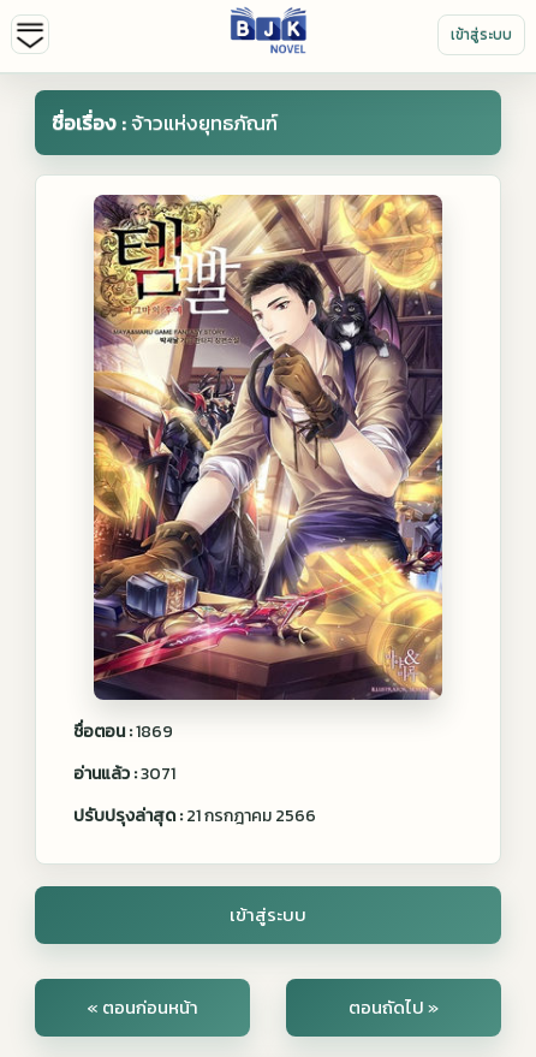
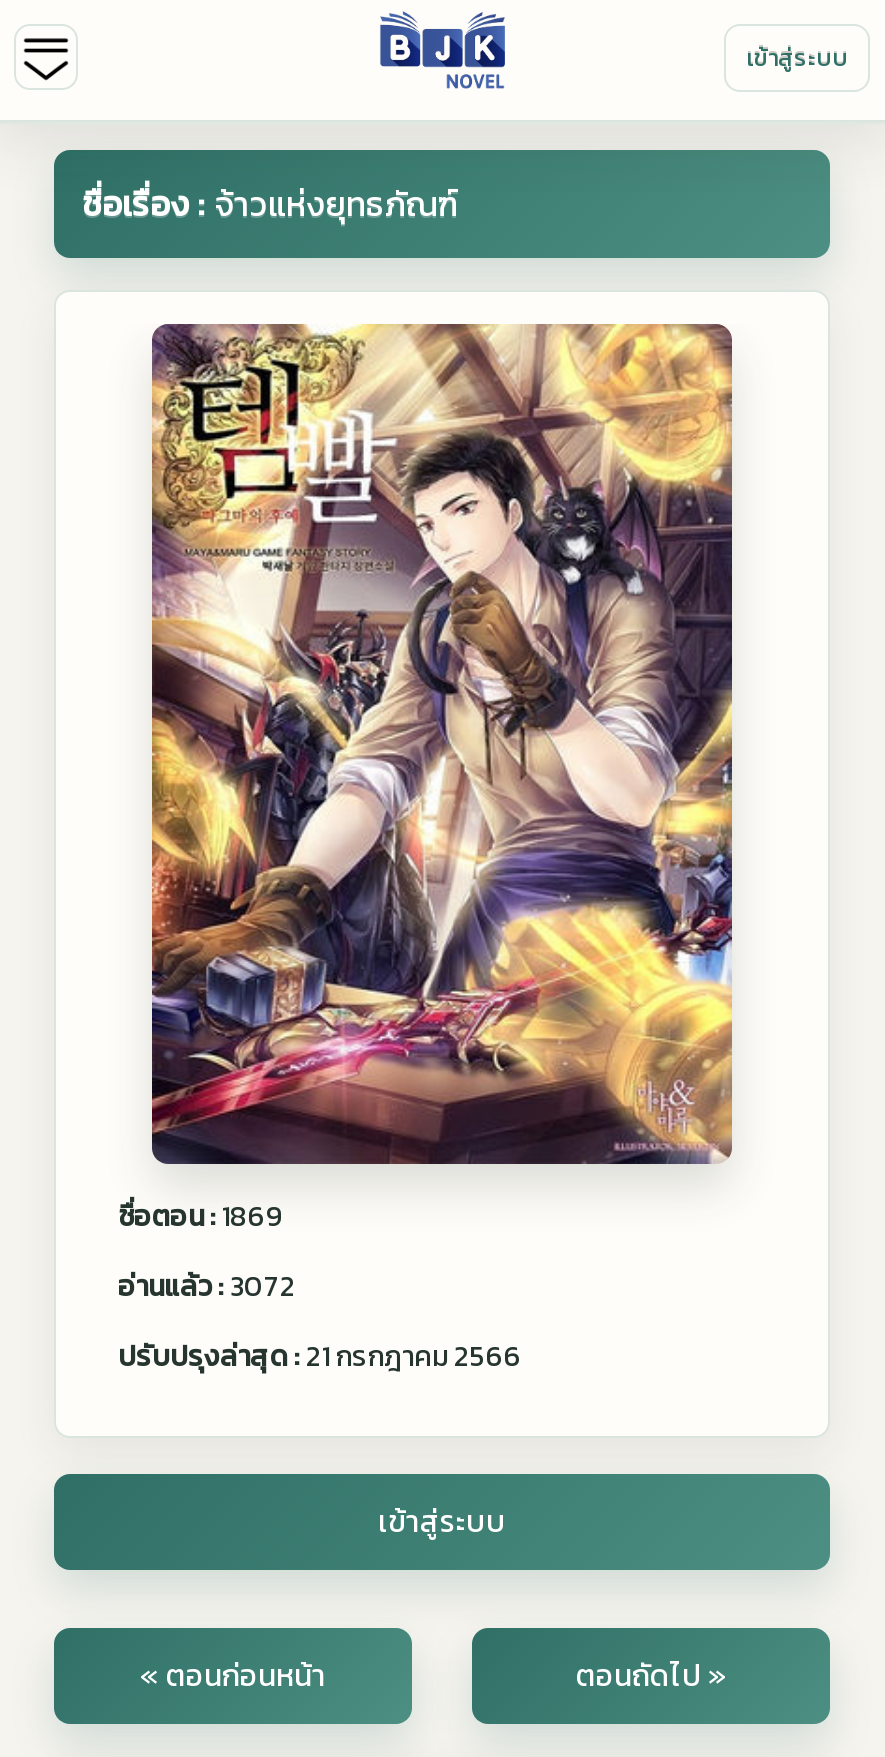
[73,761,175,786] อ่านแล้ว : 3071 -> [118,1266,296,1308] อ่านแล้ว : 3072

